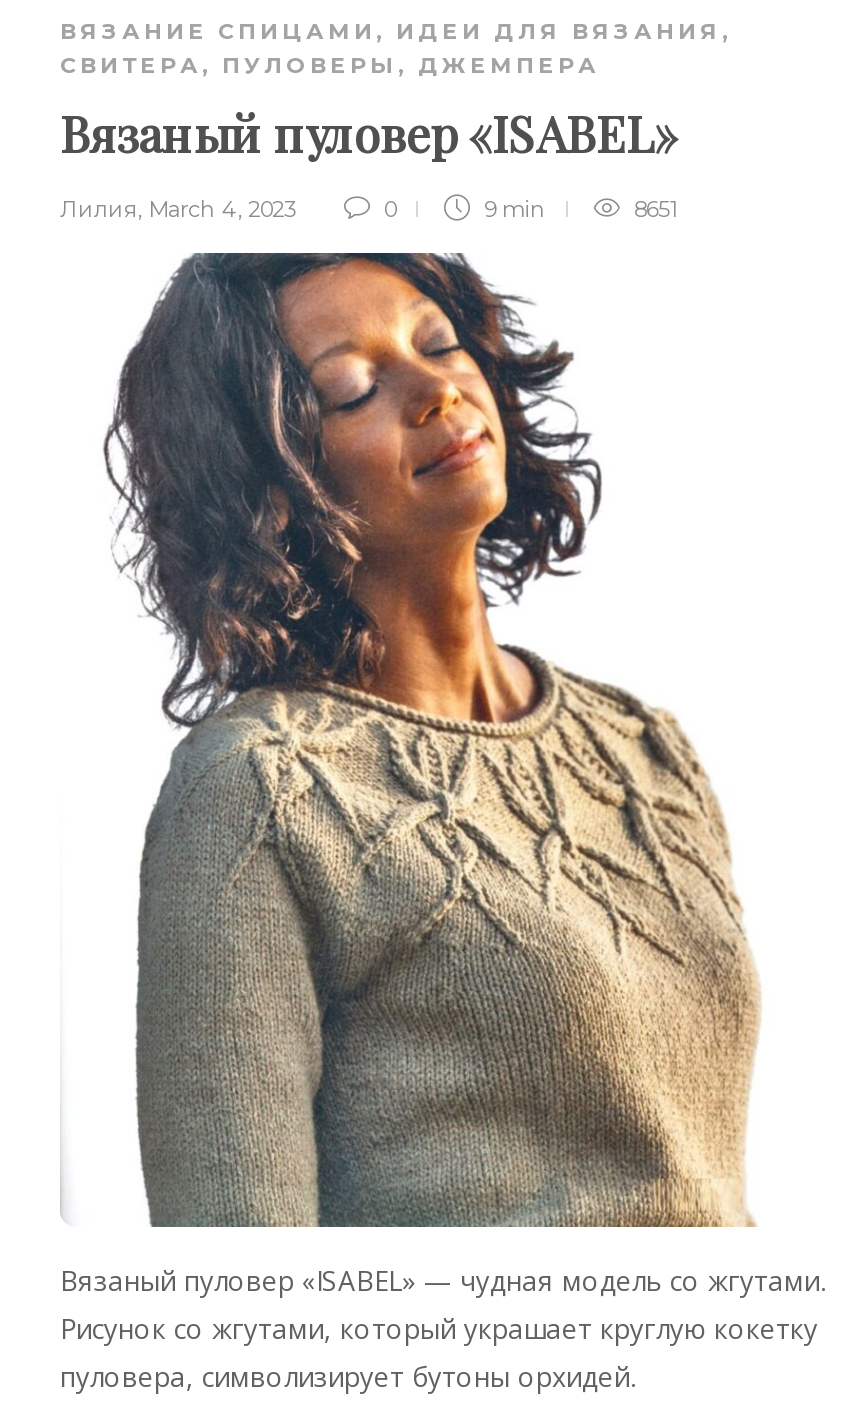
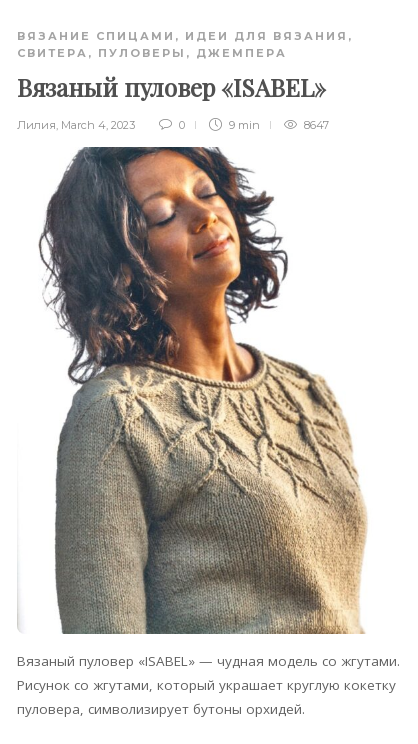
[628,195,678,223] 8651 -> [301,118,329,132] 8647

